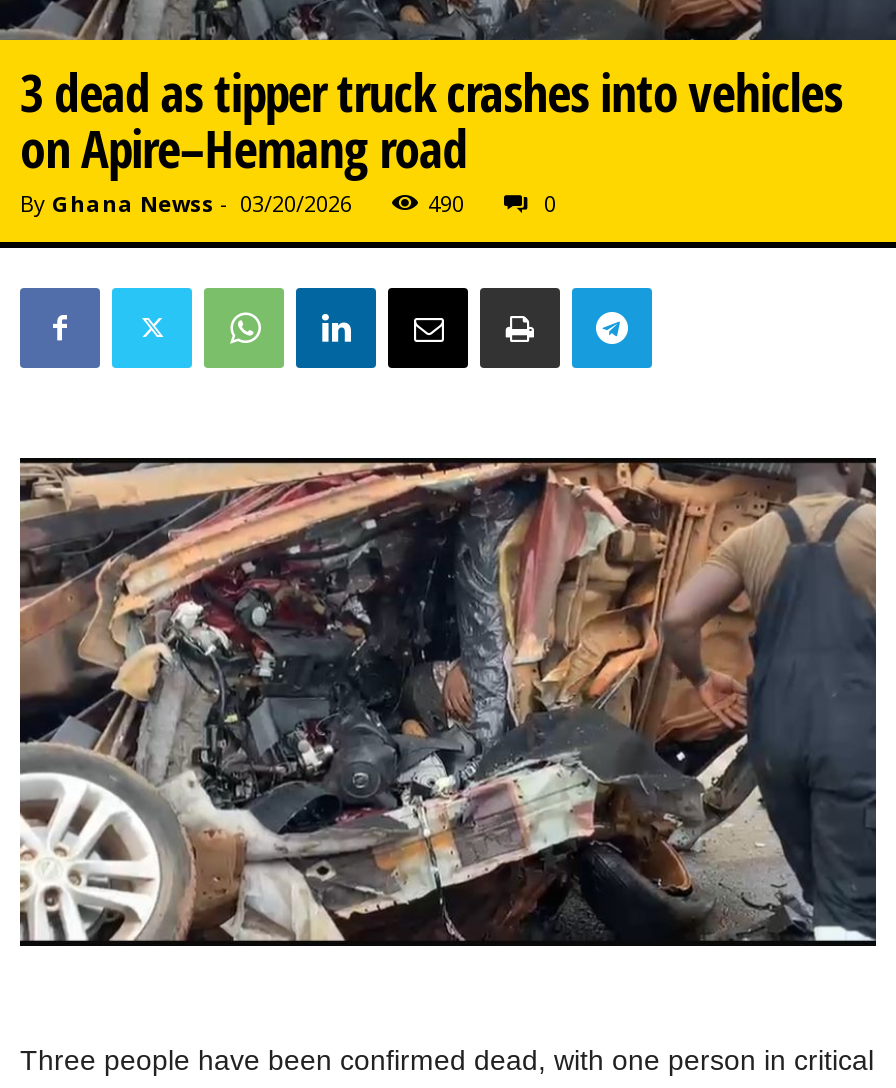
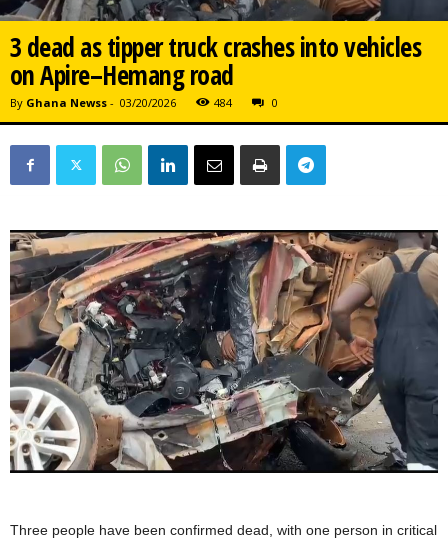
[428,189,464,219] 490 -> [214,94,232,109] 484

